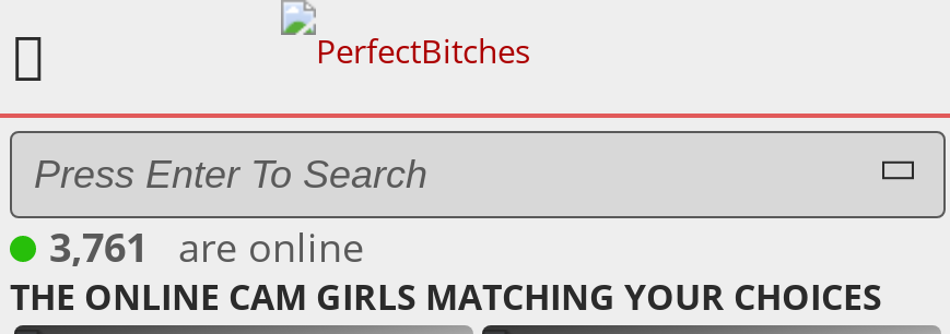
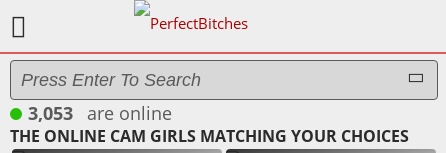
[49,220,364,273] 3,761 are online -> [28,101,172,125] 3,053 are online

